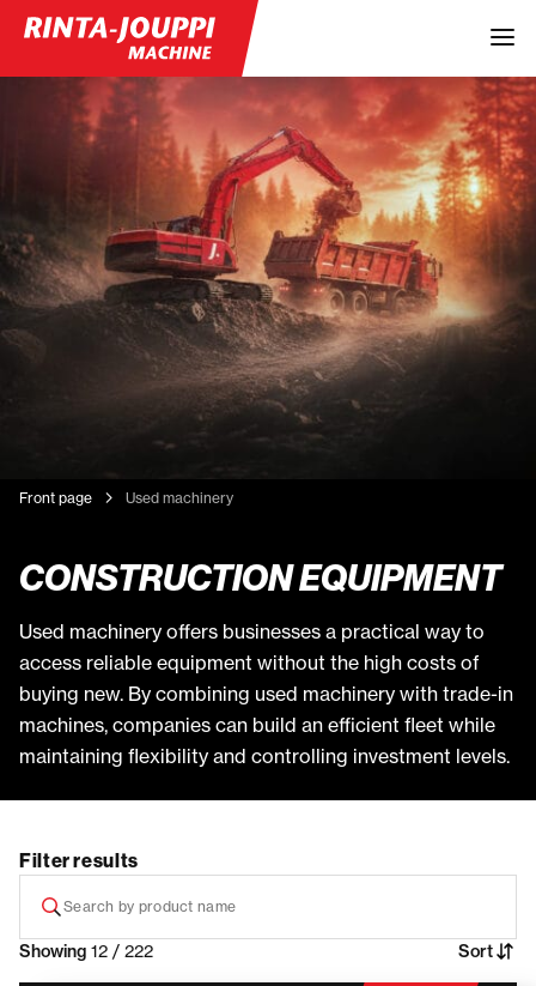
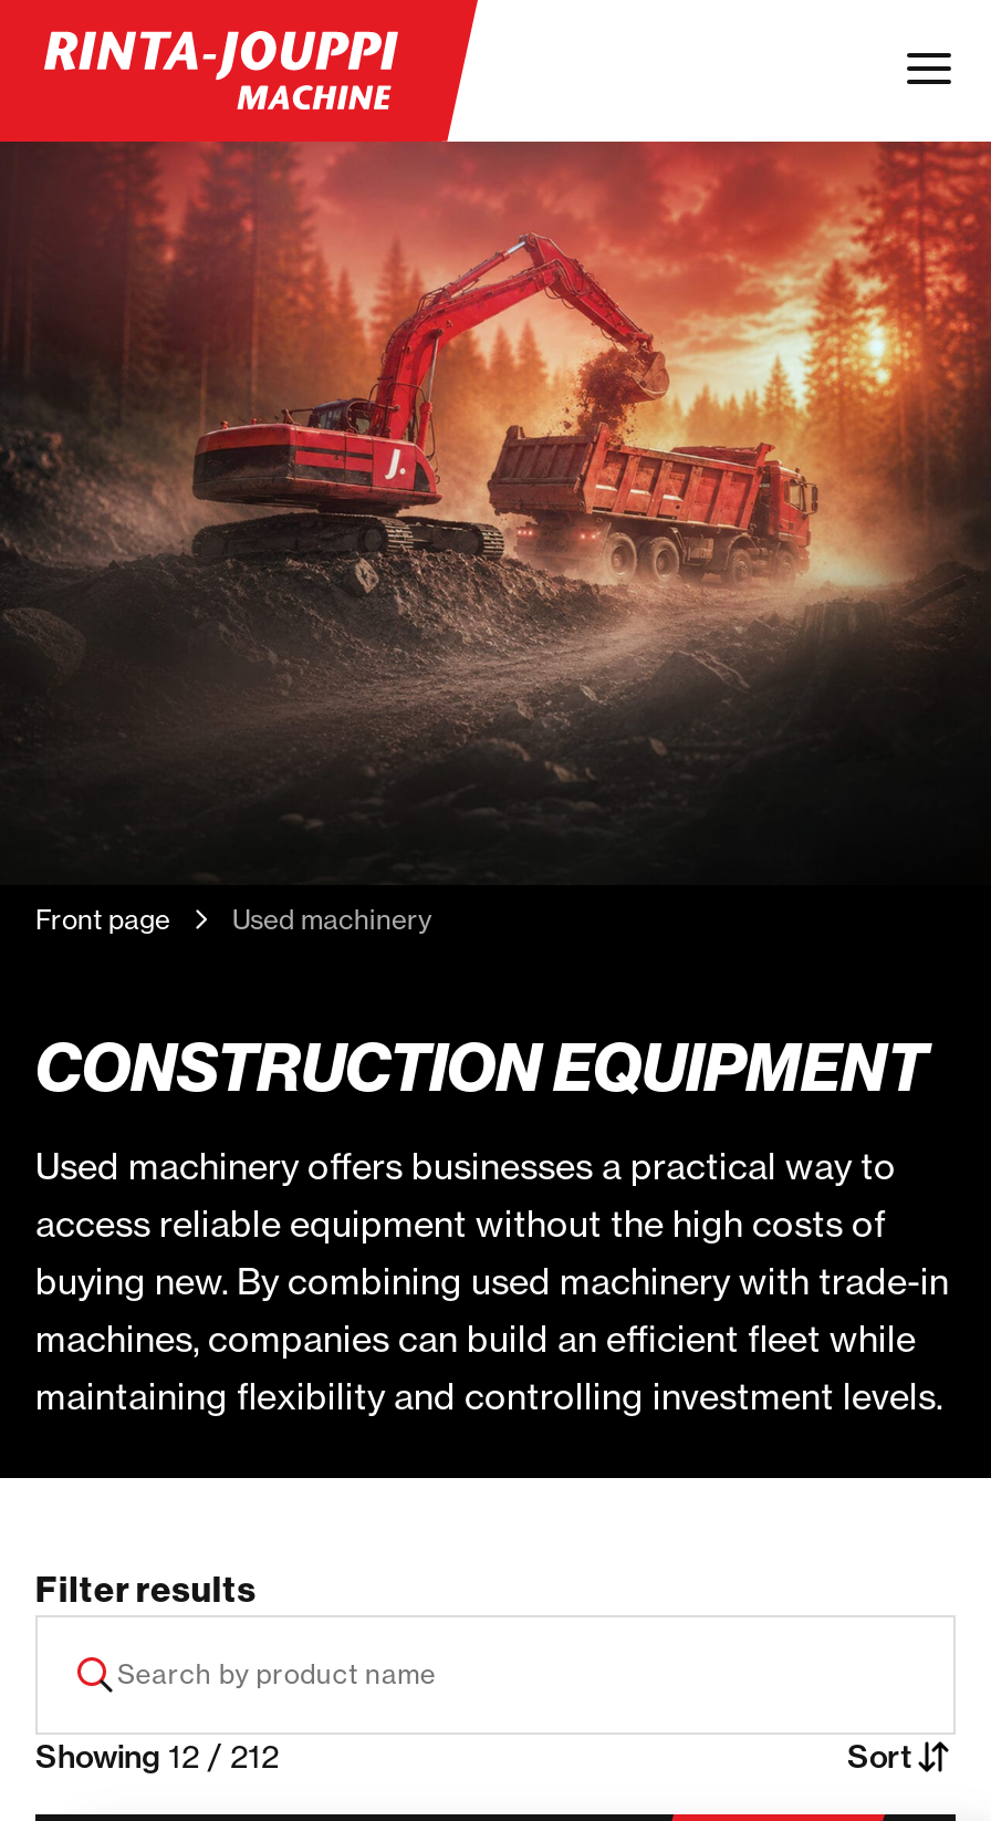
[19,940,153,962] Showing 12 / 222 -> [35,1737,279,1777] Showing 12 / 212

